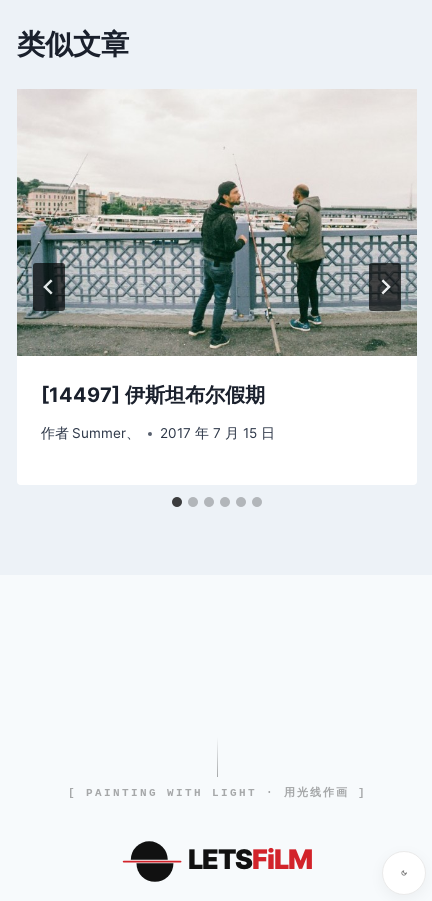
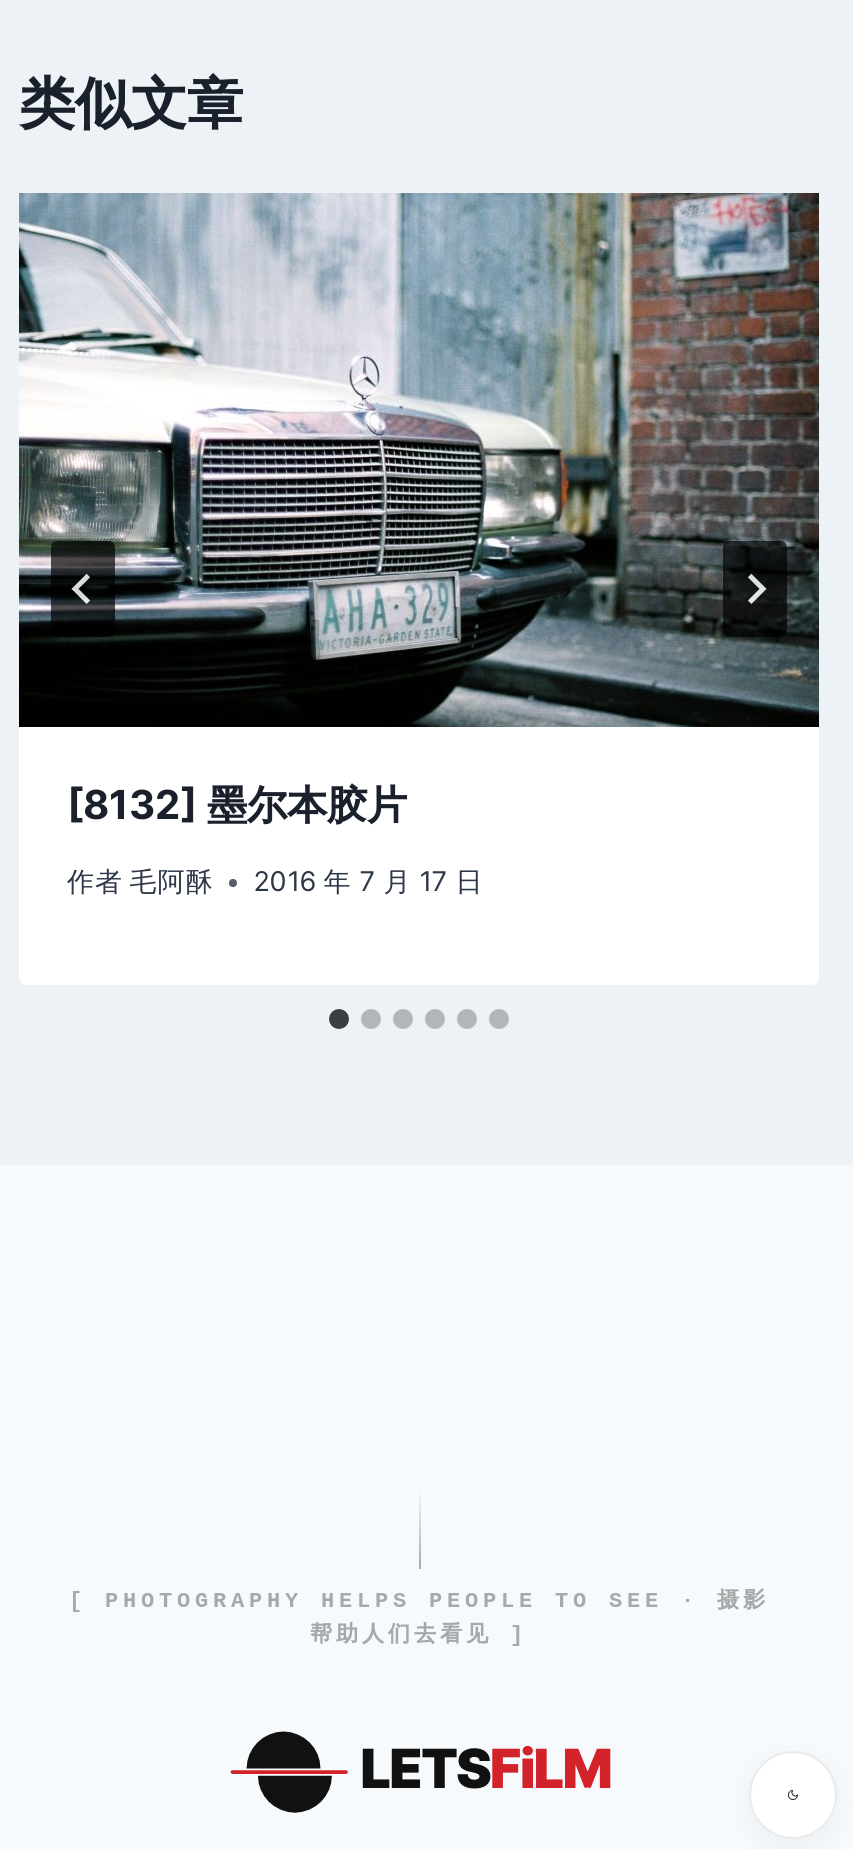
[16,89,418,407] [image] | [14497] 伊斯坦布尔假期 -> [17,191,821,828] [image] | [8132] 墨尔本胶片
[41,425,275,441] 作者 Summer、 | 2017 年 7 月 15 日 -> [67,865,483,897] 作者 毛阿酥 | 2016 年 7 月 17 日
[67,787,366,799] [ PAINTING WITH LIGHT · 用光线作画 ] -> [69,1589,769,1647] [ PHOTOGRAPHY HELPS PEOPLE TO SEE · 摄影 | 帮助人们去看见 ]

